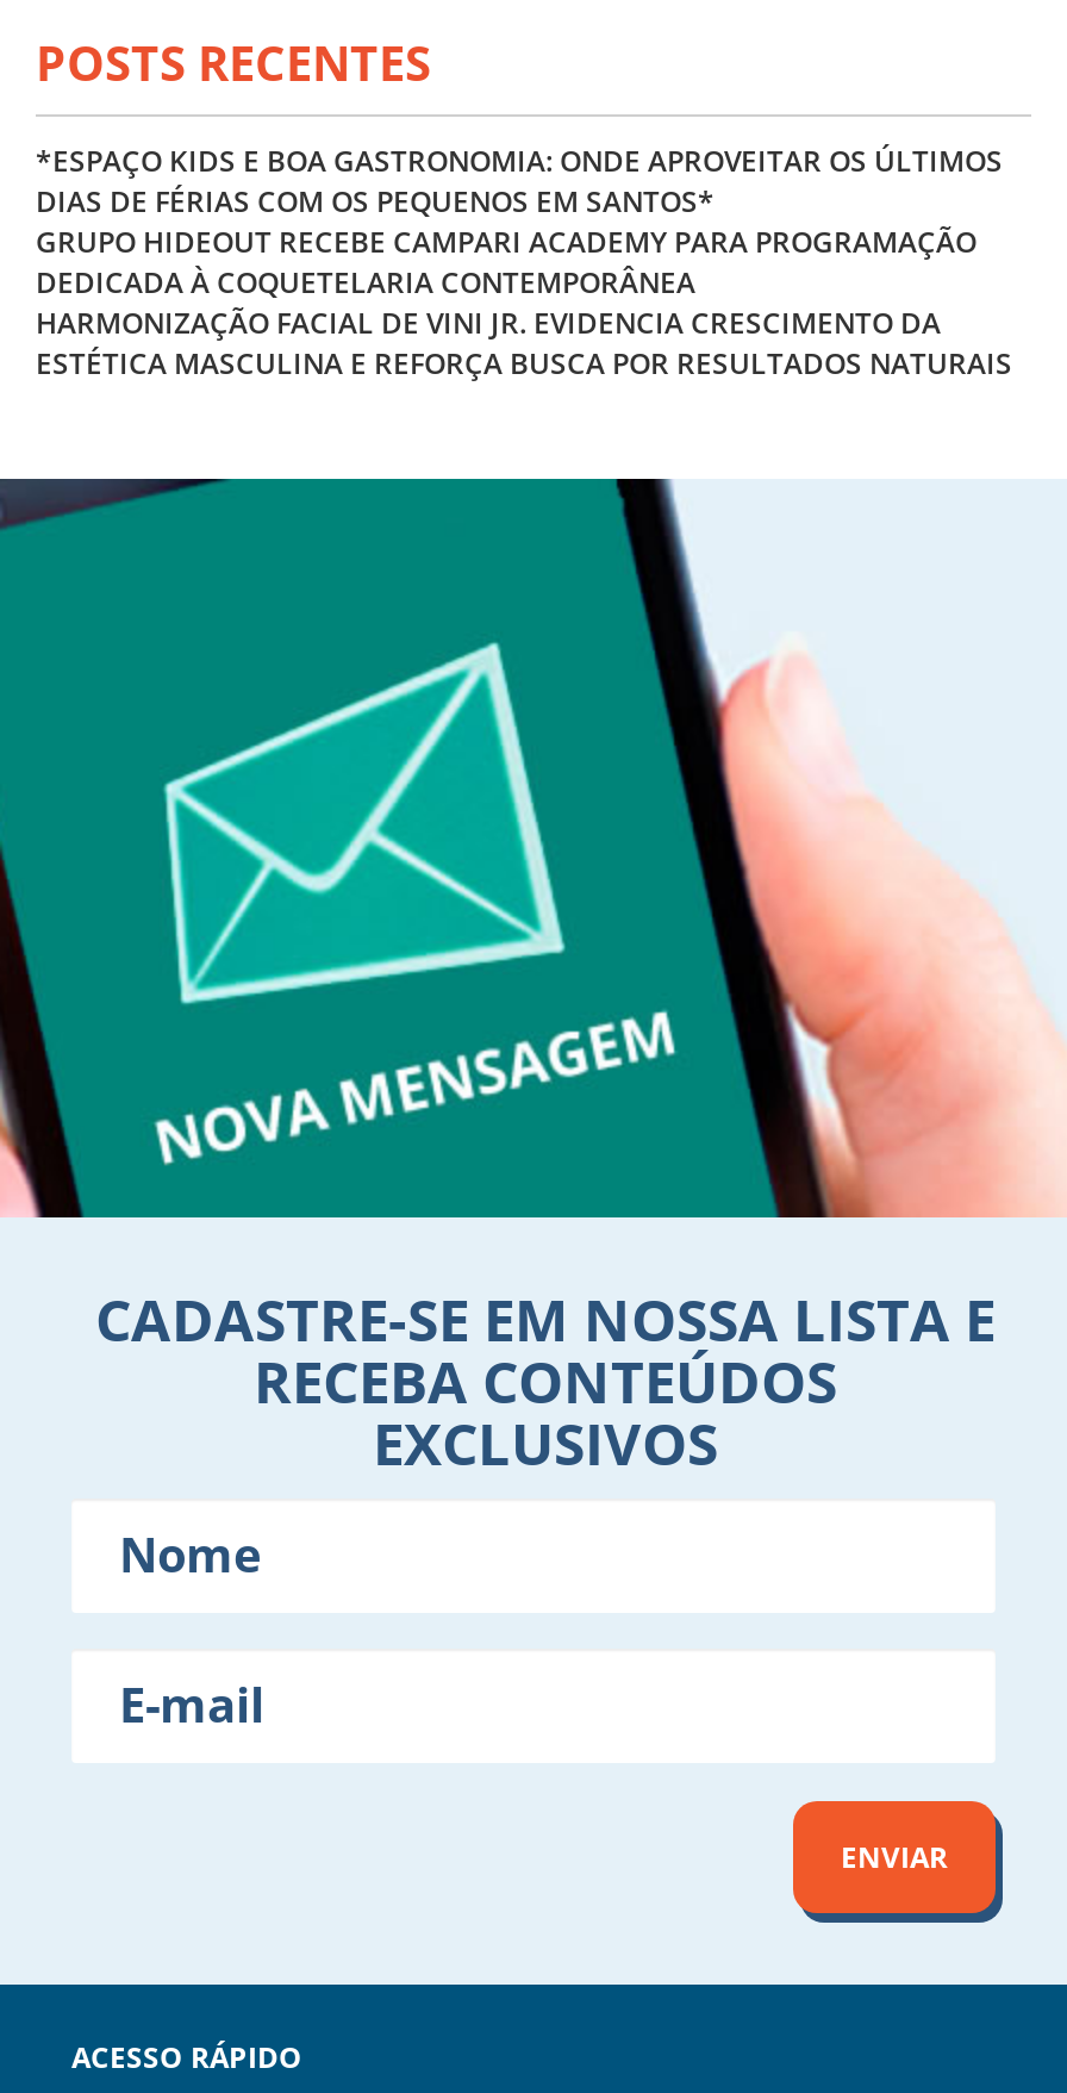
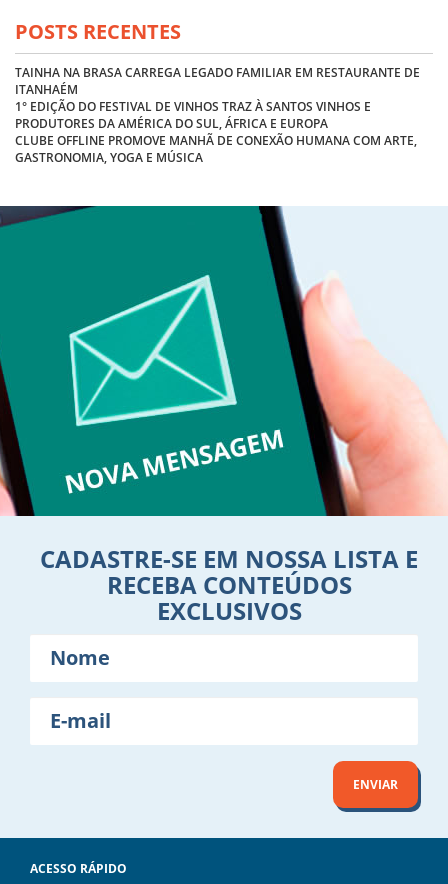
[36,141,1012,384] *ESPAÇO KIDS E BOA GASTRONOMIA: ONDE APROVEITAR OS ÚLTIMOS | DIAS DE FÉRIAS COM OS PEQUENOS EM SANTOS* | GRUPO HIDEOUT RECEBE CAMPARI ACADEMY PARA PROGRAMAÇÃO | DEDICADA À COQUETELARIA CONTEMPORÂNEA | HARMONIZAÇÃO FACIAL DE VINI JR. EVIDENCIA CRESCIMENTO DA | ESTÉTICA MASCULINA E REFORÇA BUSCA POR RESULTADOS NATURAIS -> [15,64,420,166] TAINHA NA BRASA CARREGA LEGADO FAMILIAR EM RESTAURANTE DE | ITANHAÉM | 1° EDIÇÃO DO FESTIVAL DE VINHOS TRAZ À SANTOS VINHOS E | PRODUTORES DA AMÉRICA DO SUL, ÁFRICA E EUROPA | CLUBE OFFLINE PROMOVE MANHÃ DE CONEXÃO HUMANA COM ARTE, | GASTRONOMIA, YOGA E MÚSICA

